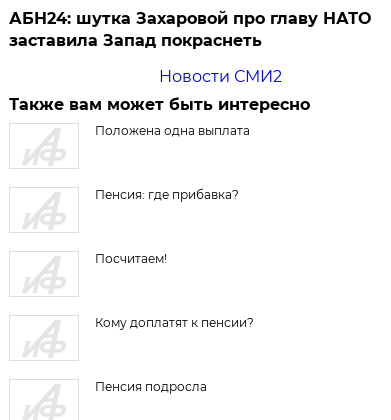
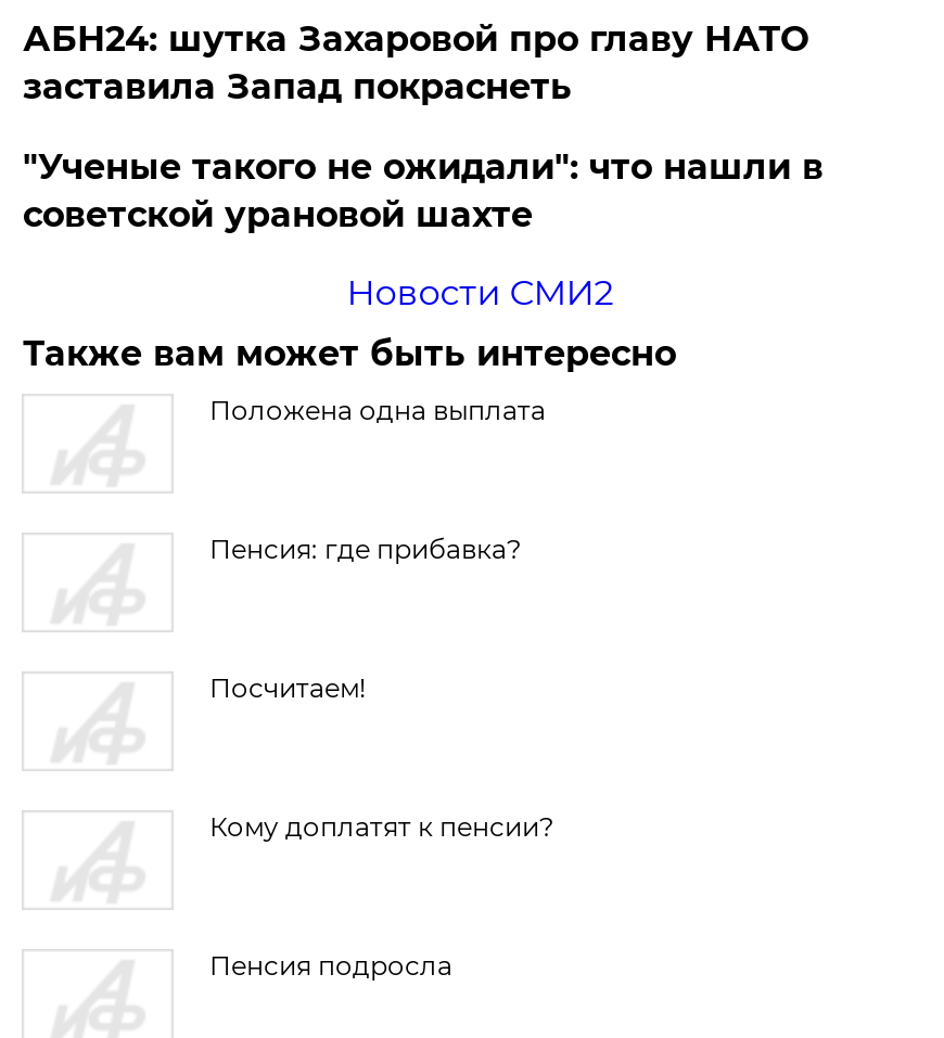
none -> [23,146,823,235] "Ученые такого не ожидали": что нашли в | советской урановой шахте

